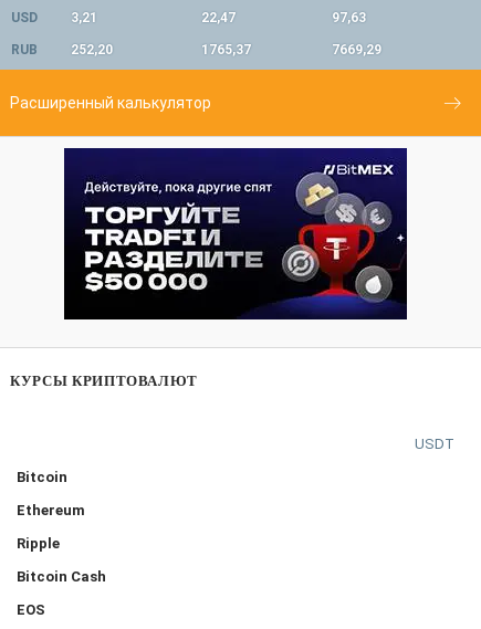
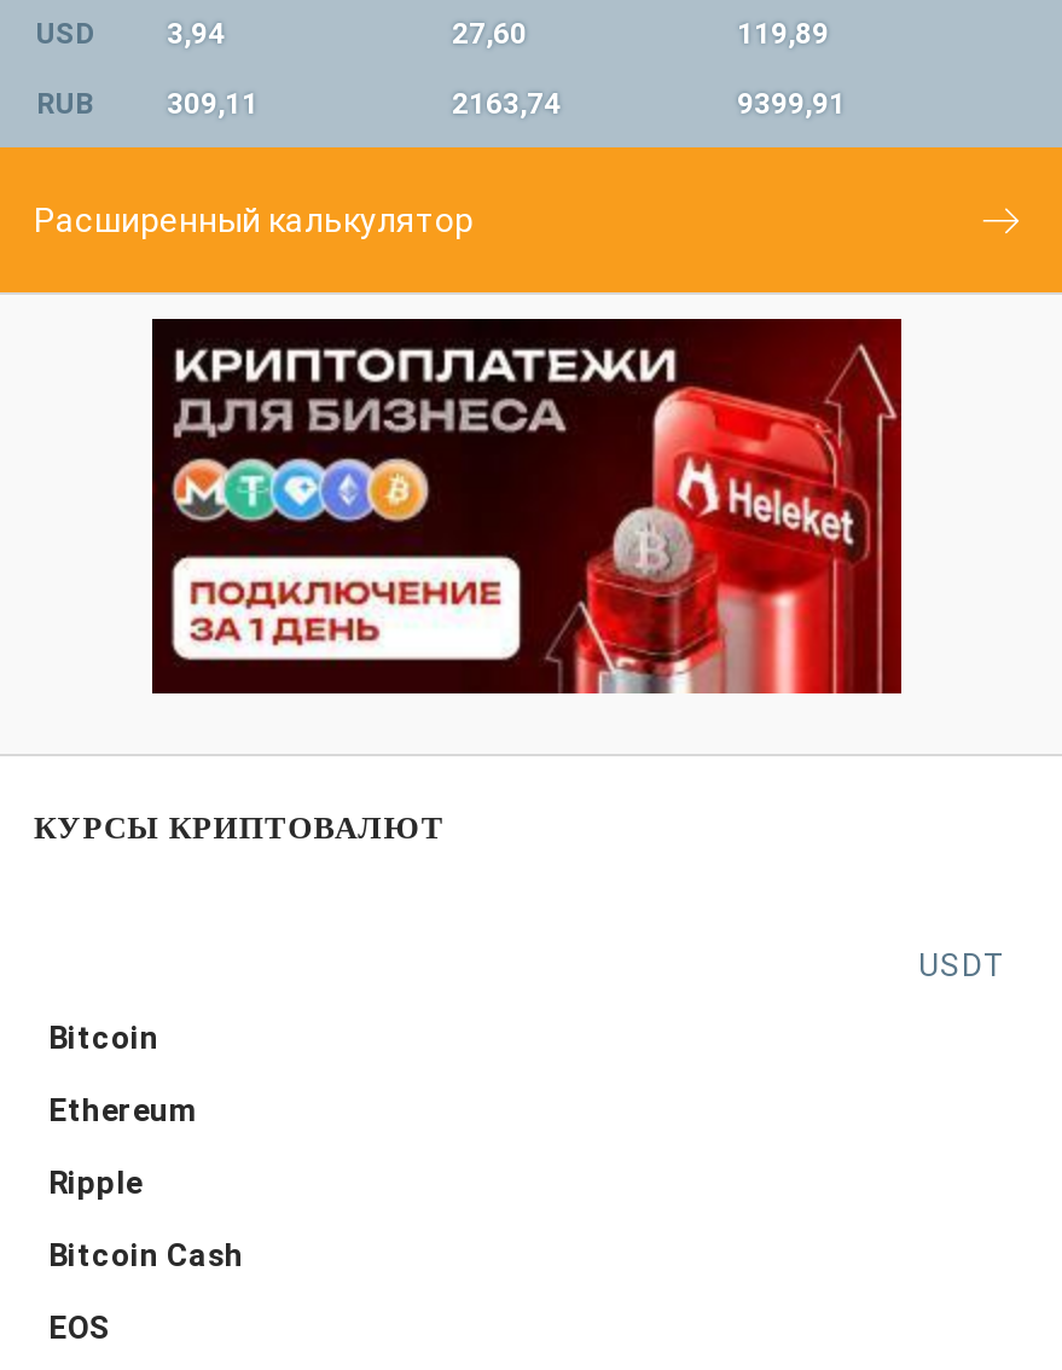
[71,10,97,26] 3,21 -> [167,18,225,52] 3,94
[201,10,236,26] 22,47 -> [452,18,527,52] 27,60
[332,10,366,26] 97,63 -> [737,18,829,52] 119,89
[71,42,113,58] 252,20 -> [167,88,259,122] 309,11
[201,42,251,58] 1765,37 -> [452,88,561,122] 2163,74
[332,42,381,58] 7669,29 -> [737,88,846,122] 9399,91
[64,147,408,321] [image] -> [152,317,904,696] [image]

